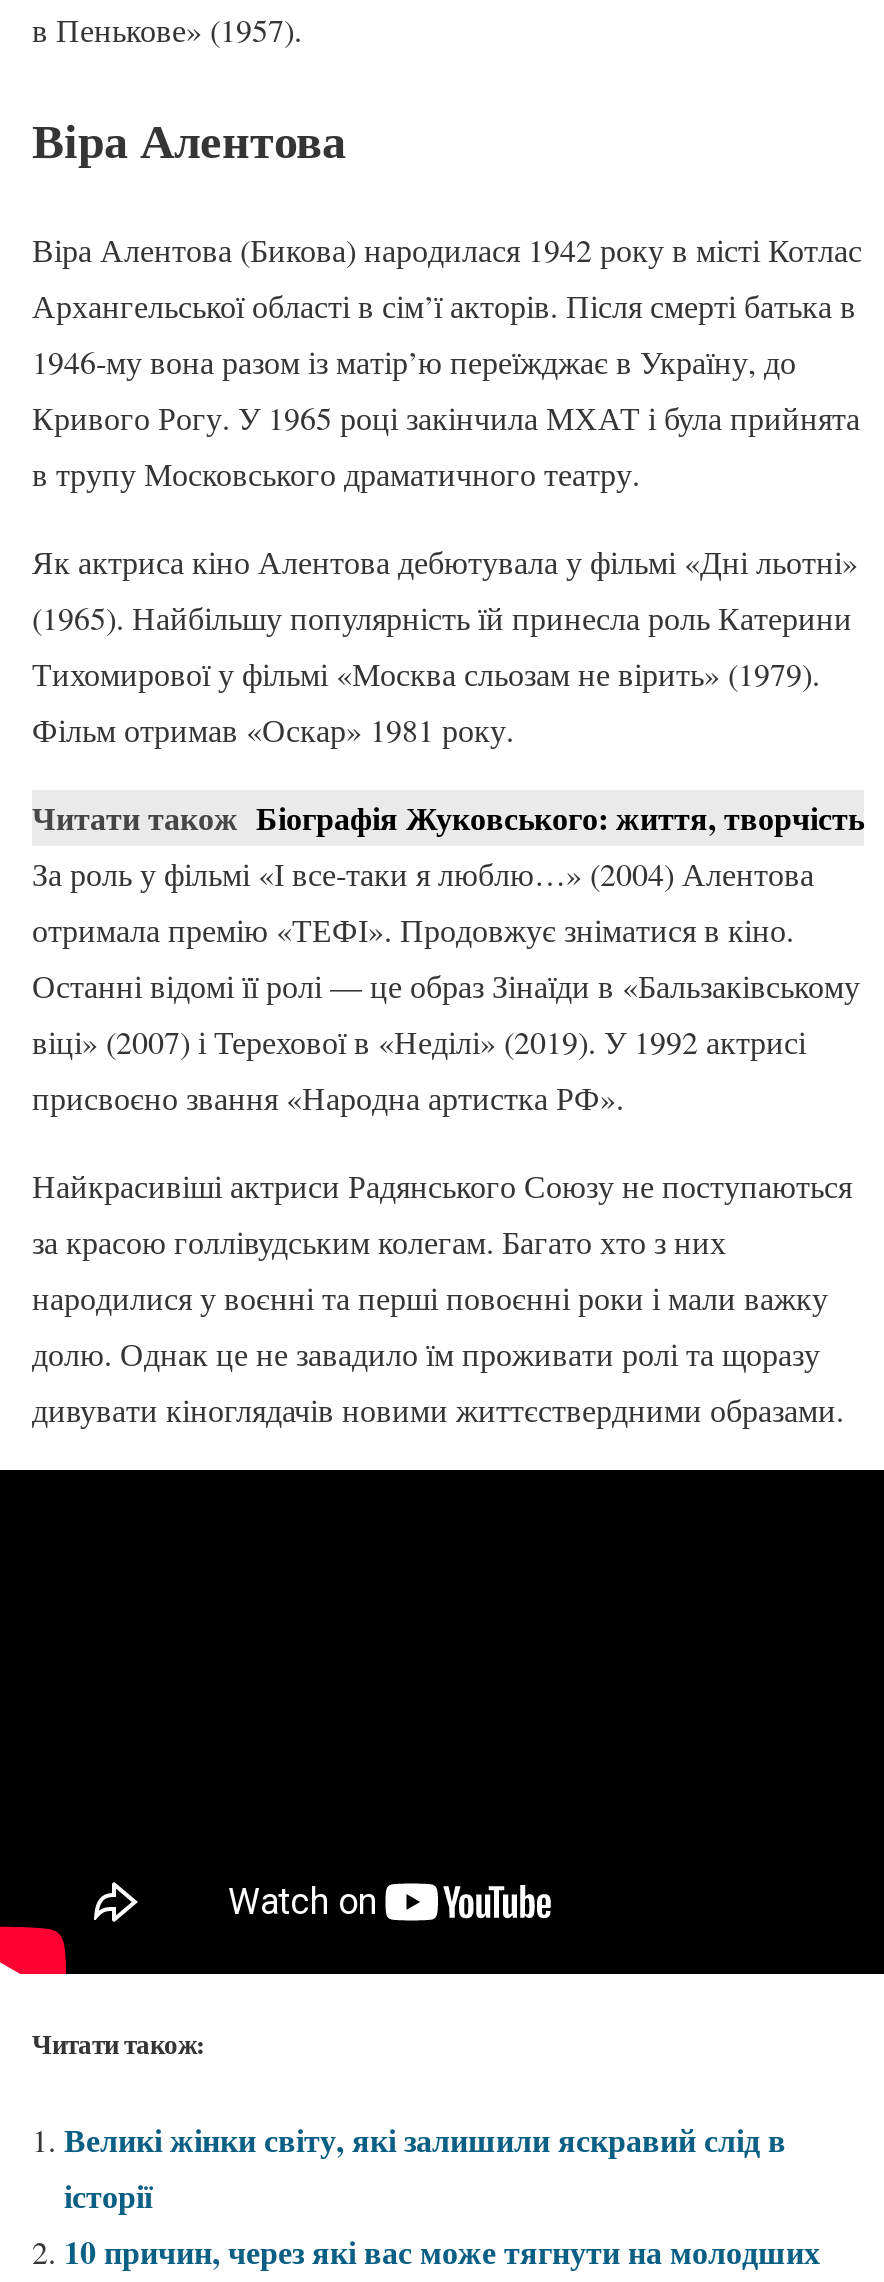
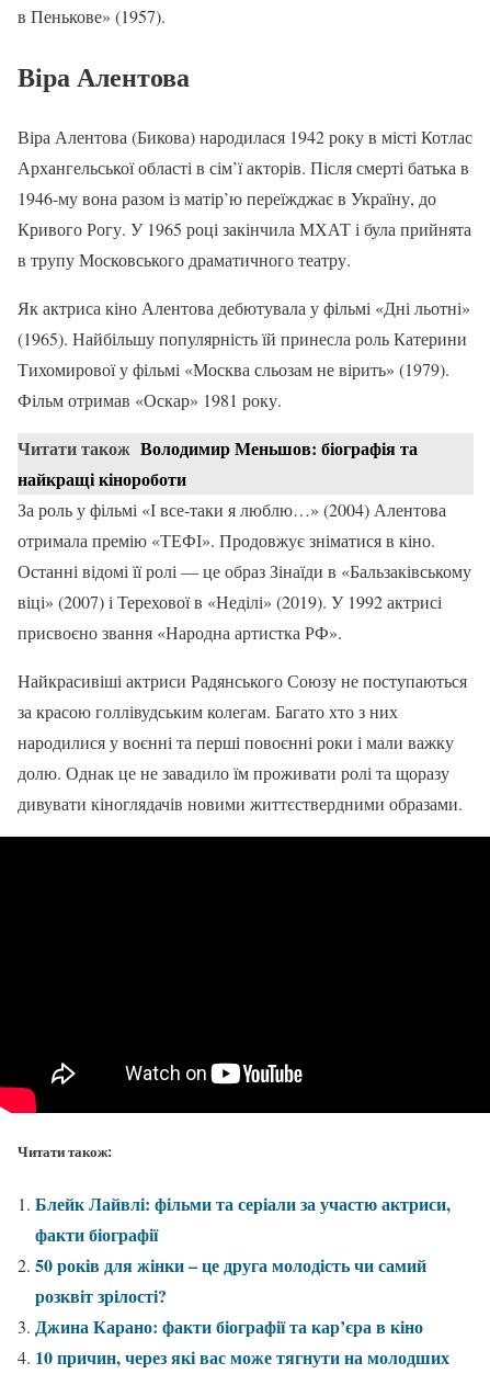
[32,794,864,840] Читати також Біографія Жуковського: життя, творчість -> [18,435,418,491] Читати також Володимир Меньшов: біографія та | найкращі кінороботи
[64,2117,786,2219] Великі жінки світу, які залишили яскравий слід в | історії -> [35,1191,451,1339] Блейк Лайвлі: фільми та серіали за участю актриси, | факти біографії | 50 років для жінки – це друга молодість чи самий | розквіт зрілості? | Джина Карано: факти біографії та кар’єра в кіно

